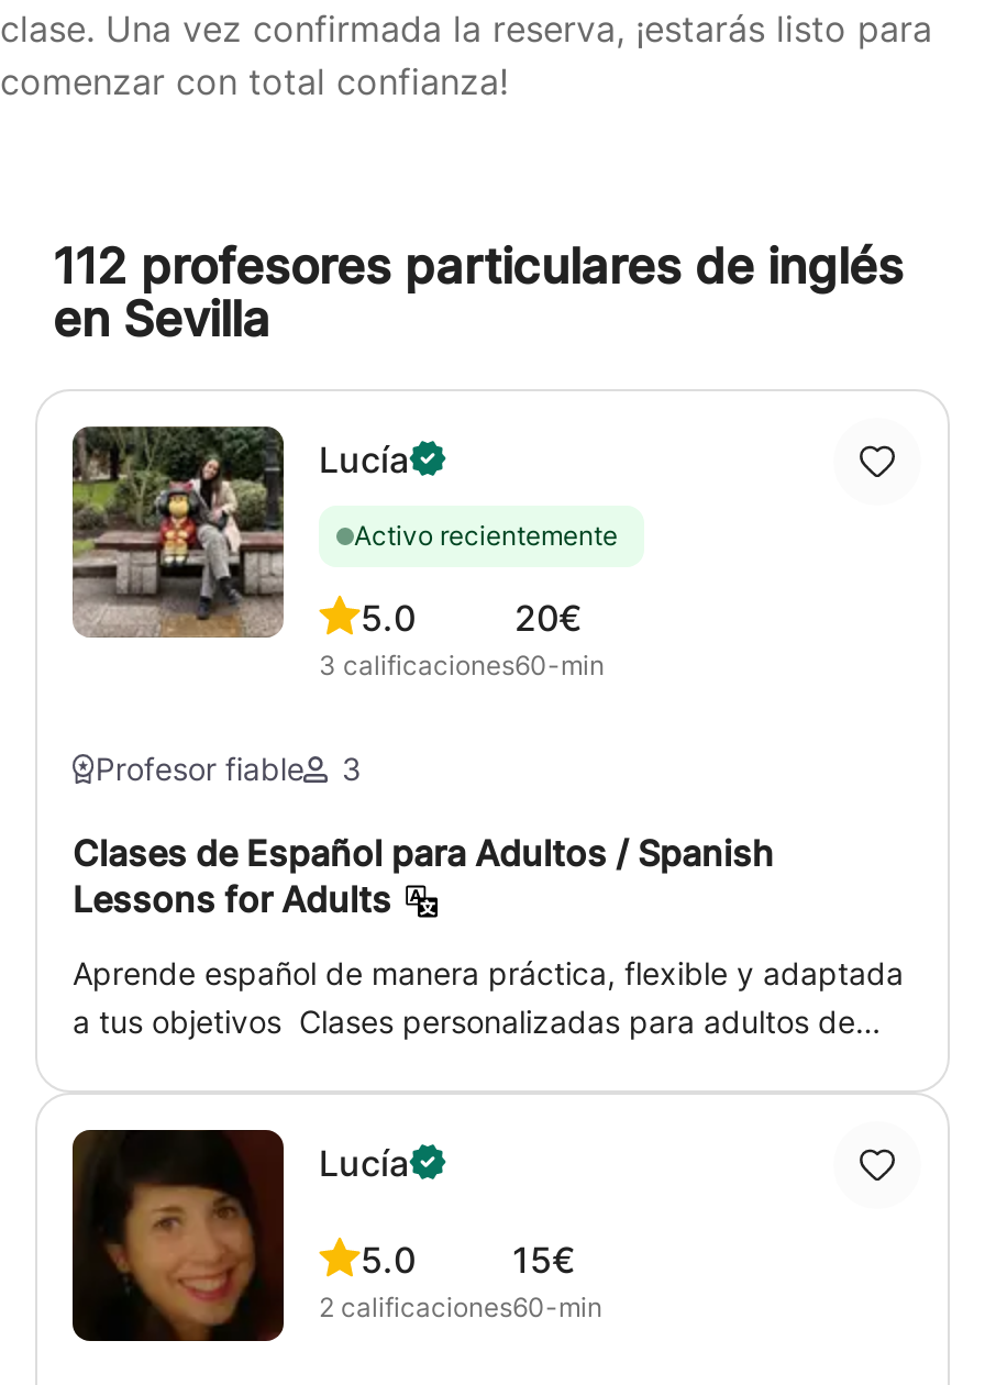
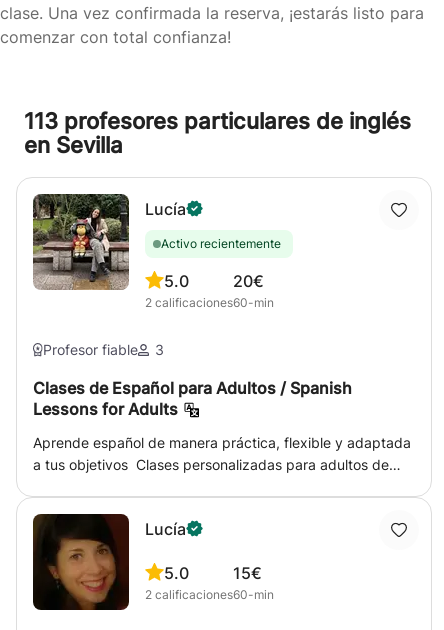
[53,237,904,295] 112 profesores particulares de inglés -> [24,108,411,134] 113 profesores particulares de inglés
[319,649,514,682] 3 calificaciones -> [145,295,233,310] 2 calificaciones

